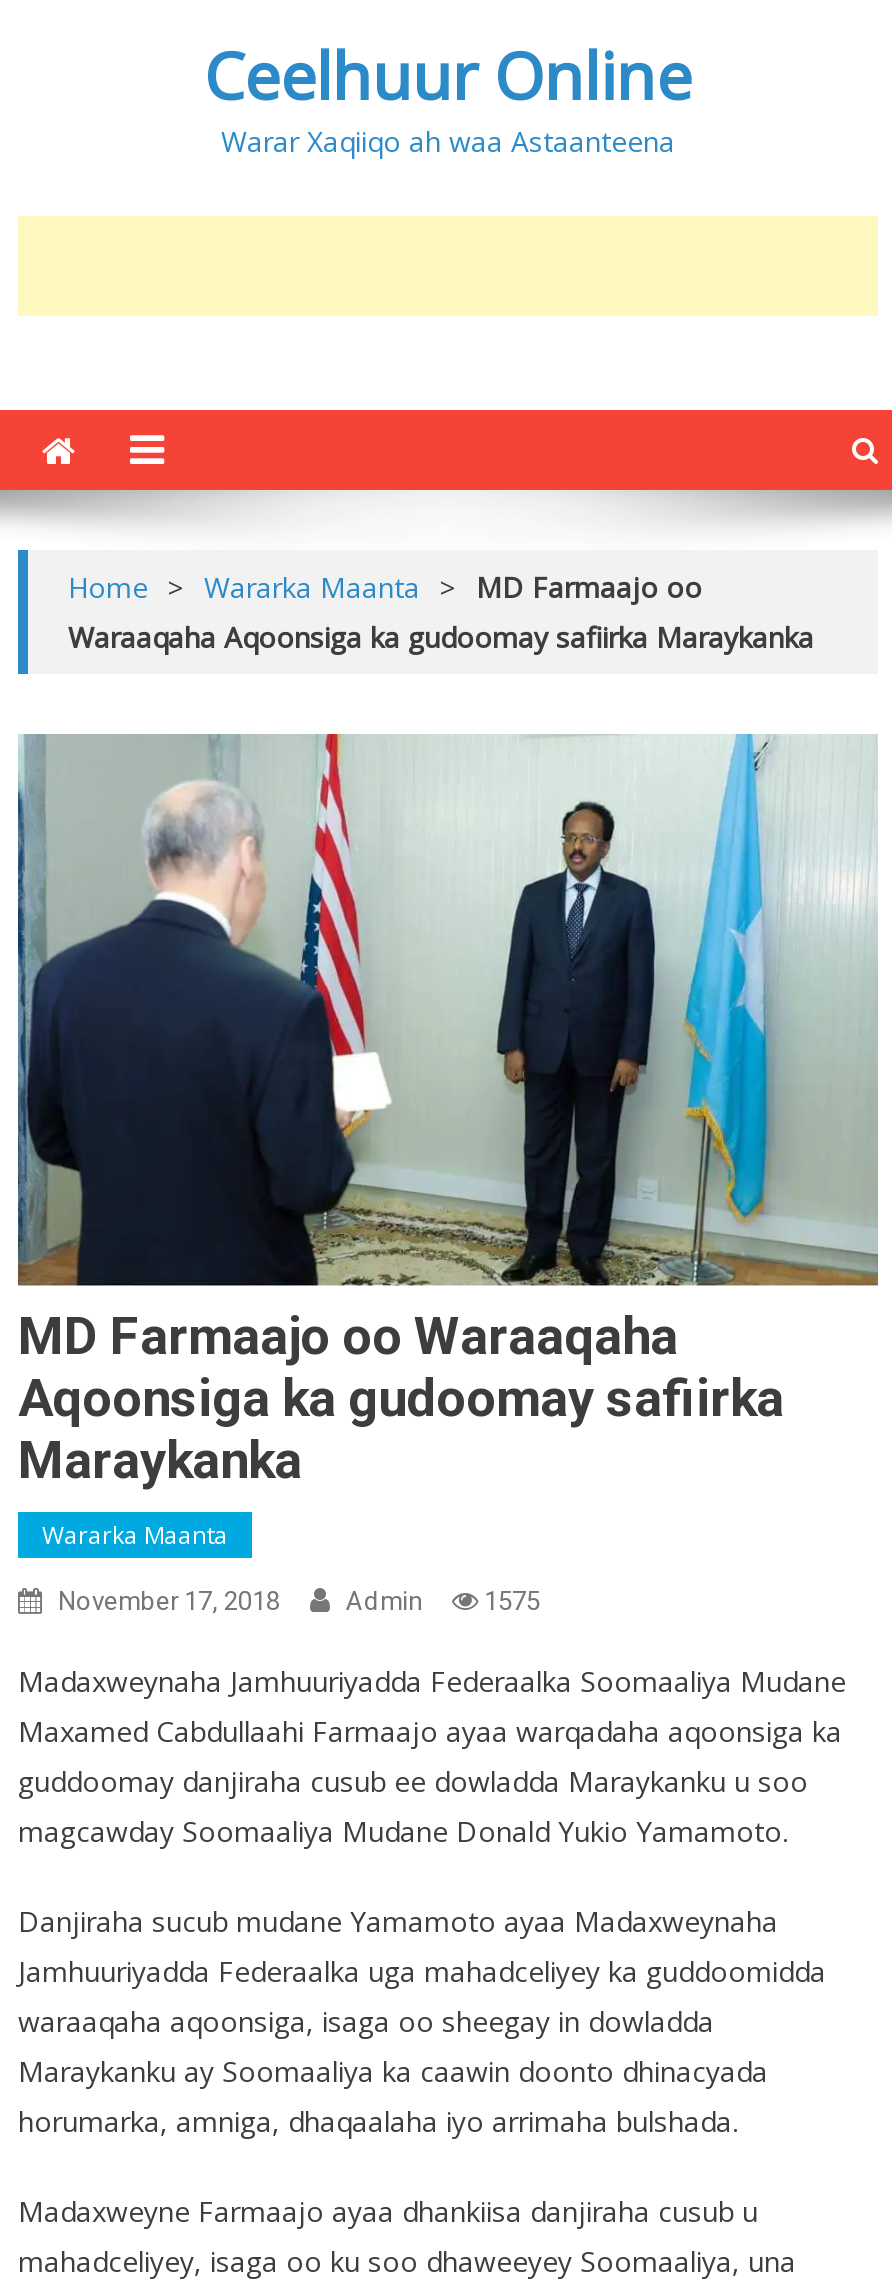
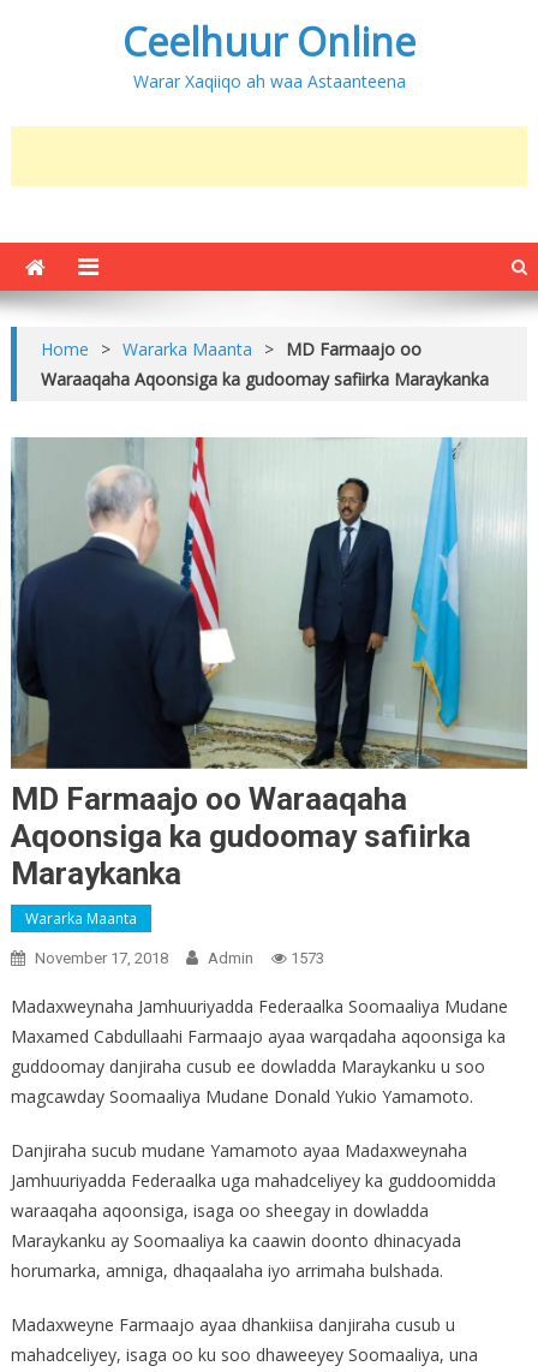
[484,1586,540,1616] 1575 -> [291,949,324,967] 1573

